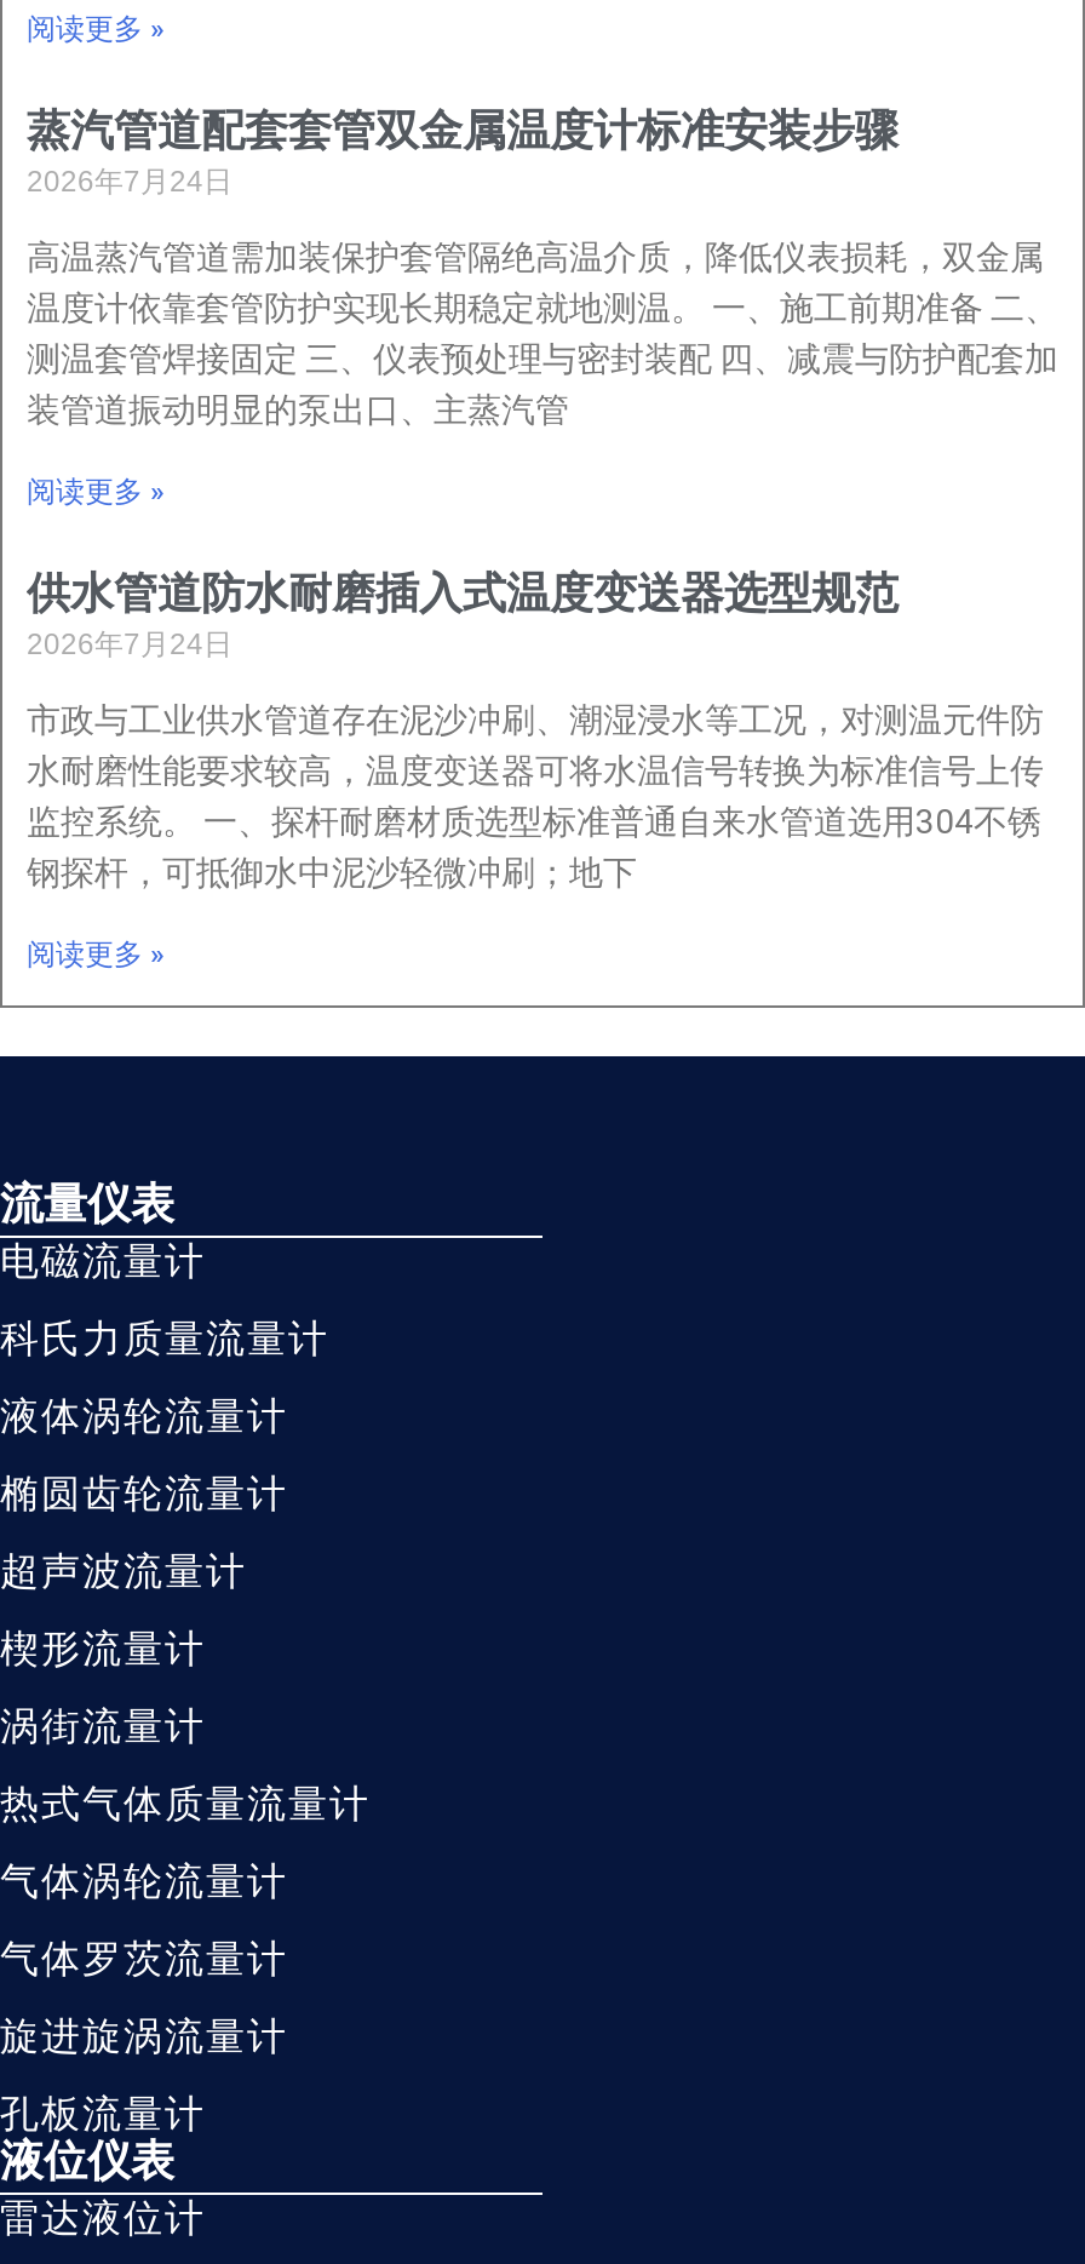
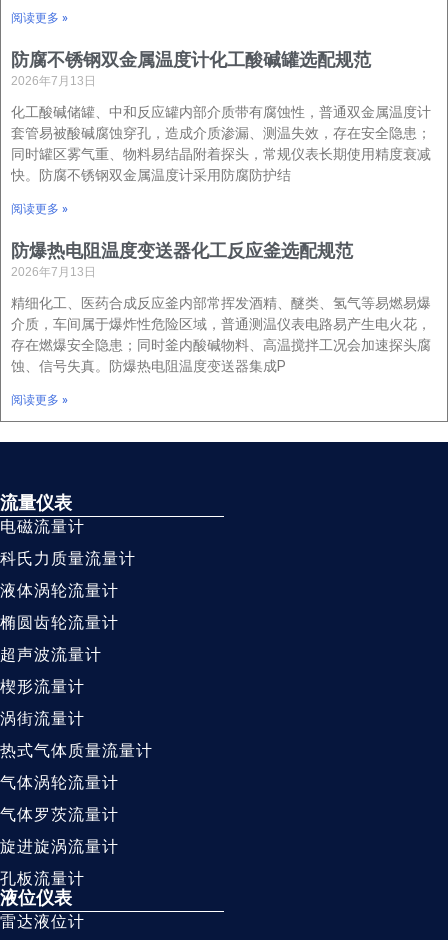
[27,104,899,198] 蒸汽管道配套套管双金属温度计标准安装步骤 | 2026年7月24日 -> [11,49,371,88] 防腐不锈钢双金属温度计化工酸碱罐选配规范 | 2026年7月13日
[27,237,1058,428] 高温蒸汽管道需加装保护套管隔绝高温介质，降低仪表损耗，双金属 | 温度计依靠套管防护实现长期稳定就地测温。 一、施工前期准备 二、 | 测温套管焊接固定 三、仪表预处理与密封装配 四、减震与防护配套加 | 装管道振动明显的泵出口、主蒸汽管 -> [11,104,431,183] 化工酸碱储罐、中和反应罐内部介质带有腐蚀性，普通双金属温度计 | 套管易被酸碱腐蚀穿孔，造成介质渗漏、测温失效，存在安全隐患； | 同时罐区雾气重、物料易结晶附着探头，常规仪表长期使用精度衰减 | 快。防腐不锈钢双金属温度计采用防腐防护结
[27,566,899,661] 供水管道防水耐磨插入式温度变送器选型规范 | 2026年7月24日 -> [11,240,353,279] 防爆热电阻温度变送器化工反应釜选配规范 | 2026年7月13日
[27,700,1044,891] 市政与工业供水管道存在泥沙冲刷、潮湿浸水等工况，对测温元件防 | 水耐磨性能要求较高，温度变送器可将水温信号转换为标准信号上传 | 监控系统。 一、探杆耐磨材质选型标准普通自来水管道选用304不锈 | 钢探杆，可抵御水中泥沙轻微冲刷；地下 -> [11,295,431,374] 精细化工、医药合成反应釜内部常挥发酒精、醚类、氢气等易燃易爆 | 介质，车间属于爆炸性危险区域，普通测温仪表电路易产生电火花， | 存在燃爆安全隐患；同时釜内酸碱物料、高温搅拌工况会加速探头腐 | 蚀、信号失真。防爆热电阻温度变送器集成P

